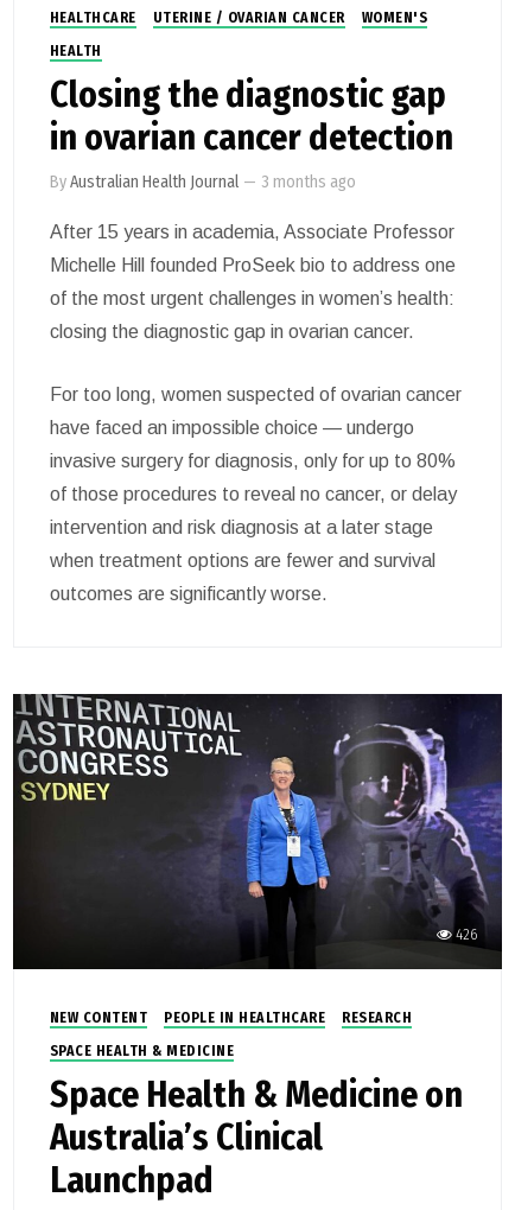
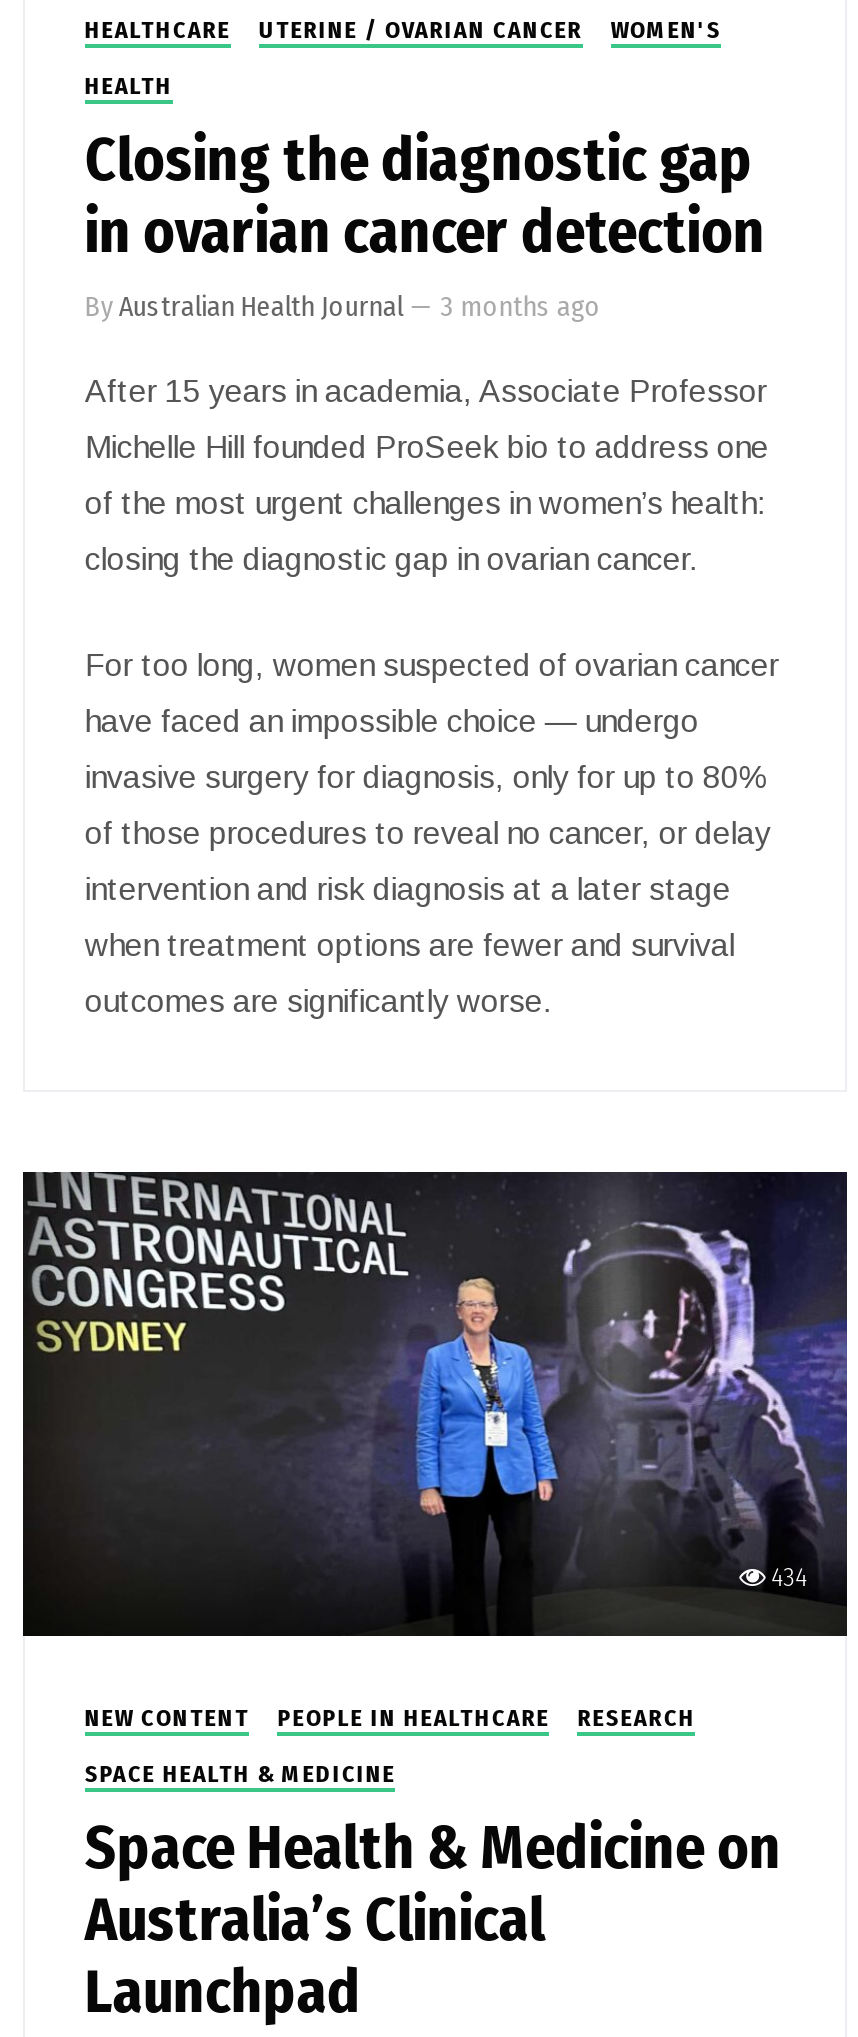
[456,925,478,943] 426 -> [771,1562,807,1592] 434

